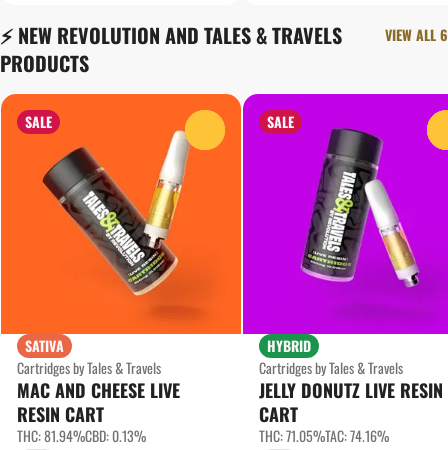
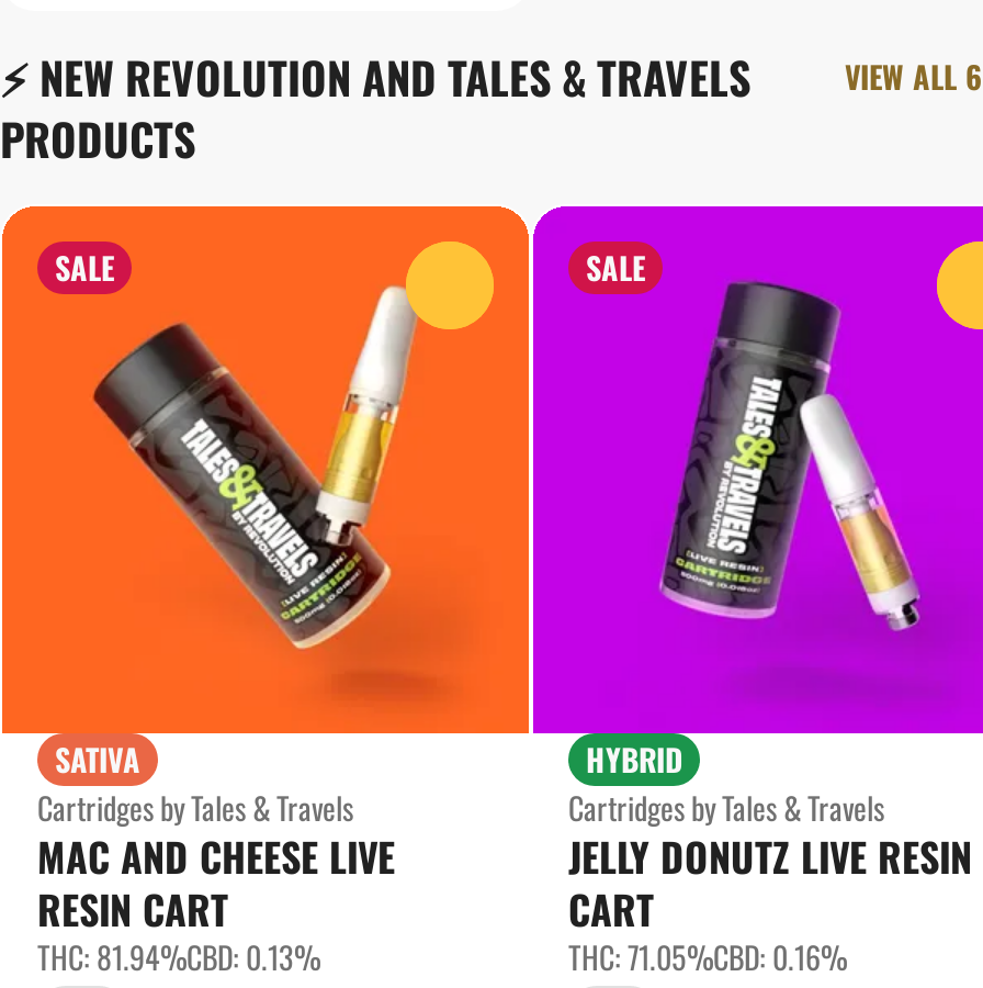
[259,425,389,446] THC: 71.05%TAC: 74.16% -> [568,933,847,979] THC: 71.05%CBD: 0.16%

